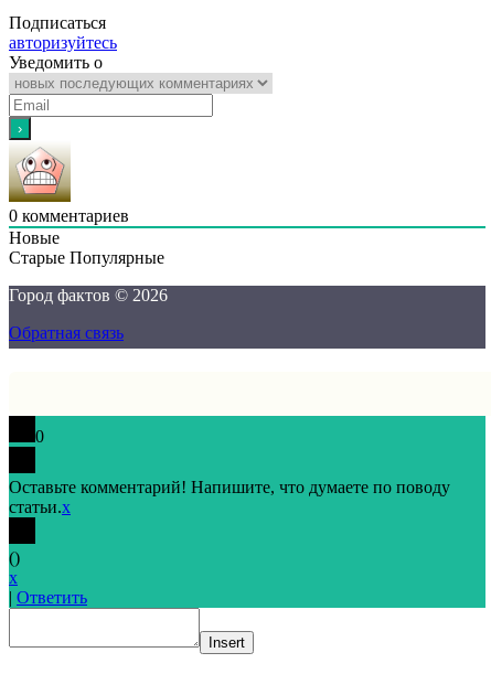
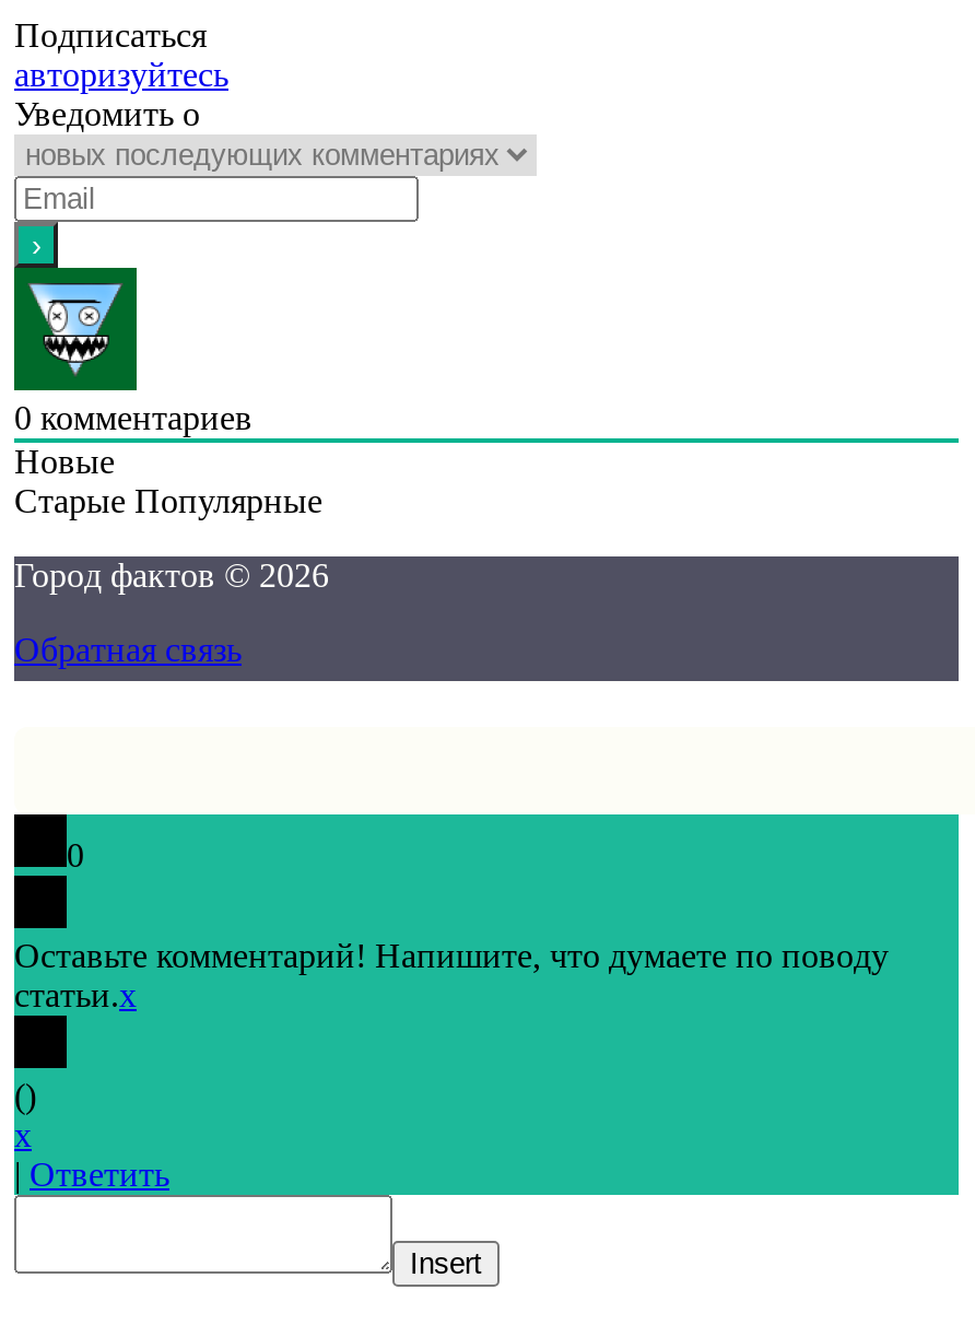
[8,139,72,203] [image] -> [12,266,139,392] [image]

